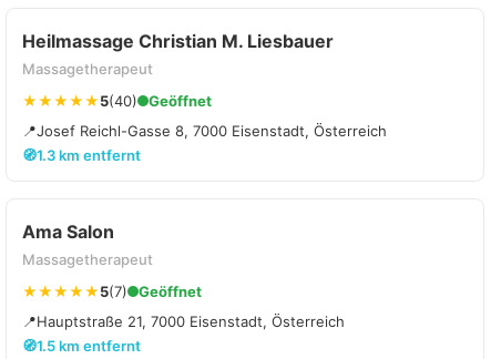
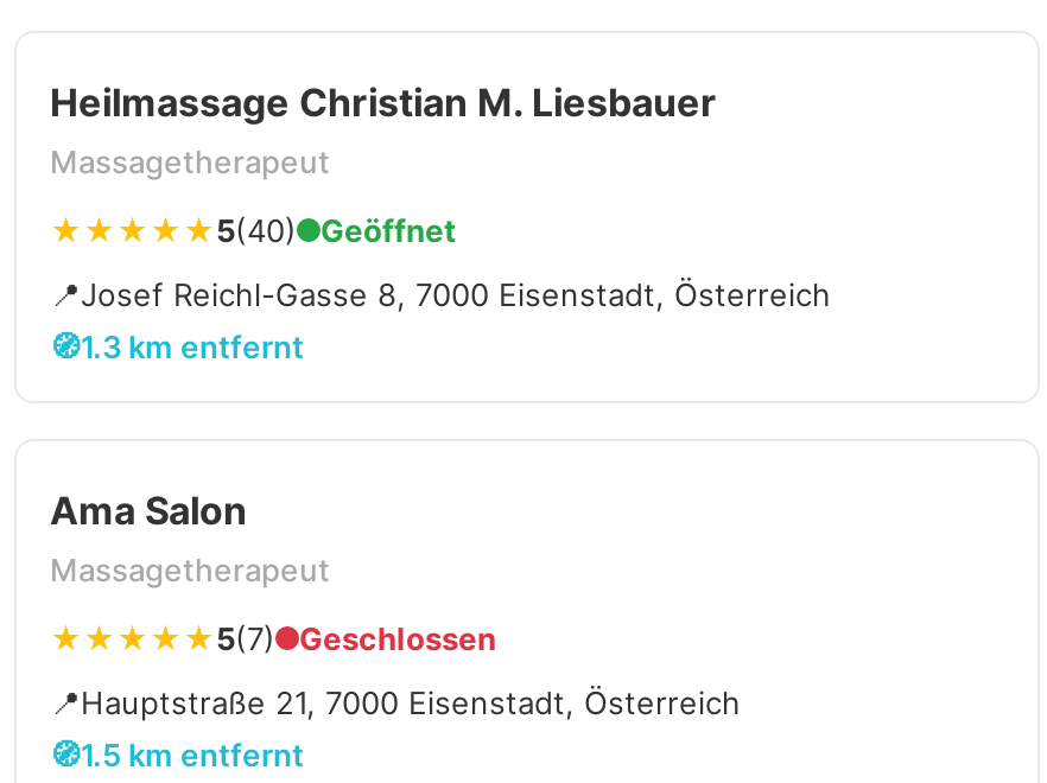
[139,283,202,300] Geöffnet -> [299,619,496,657] Geschlossen

